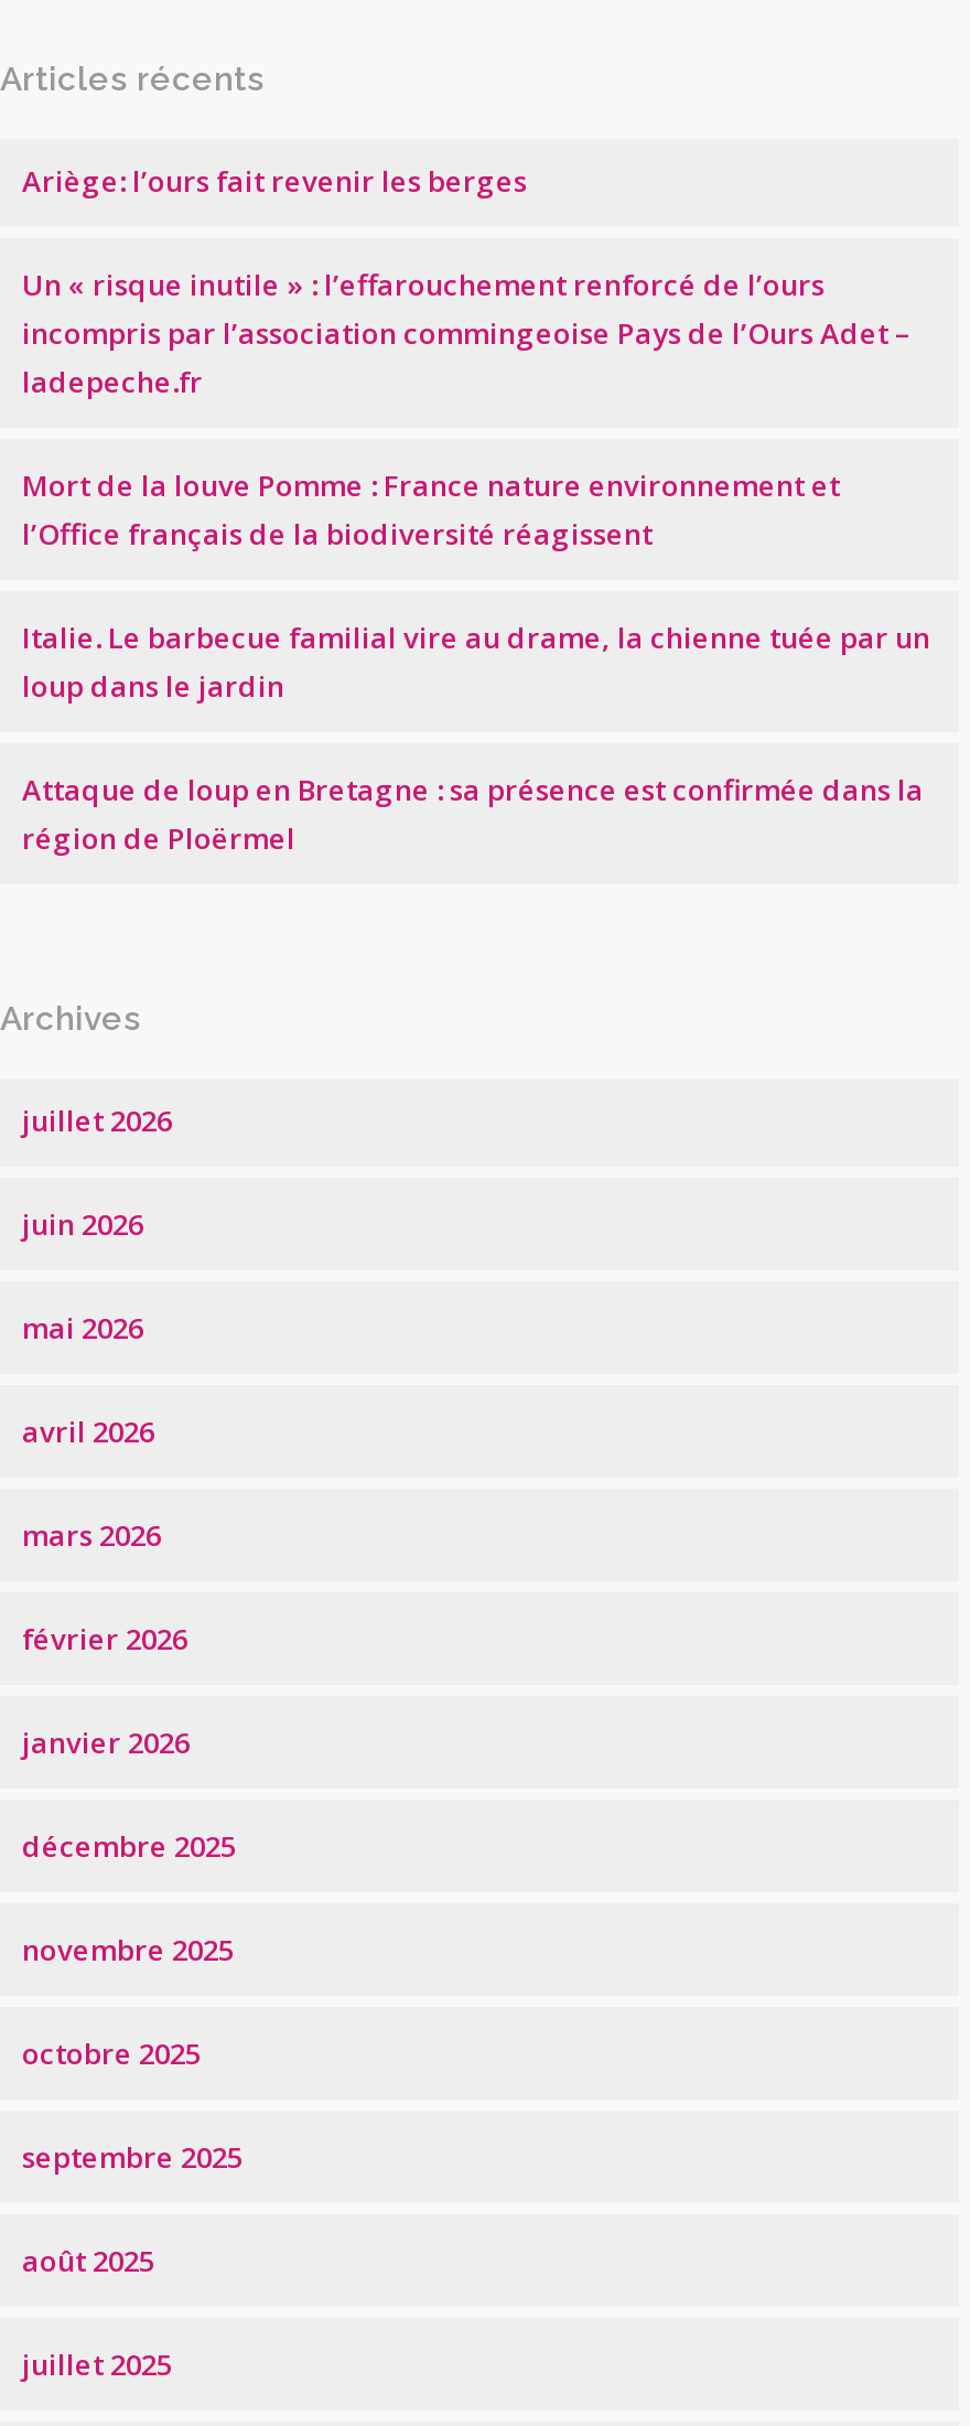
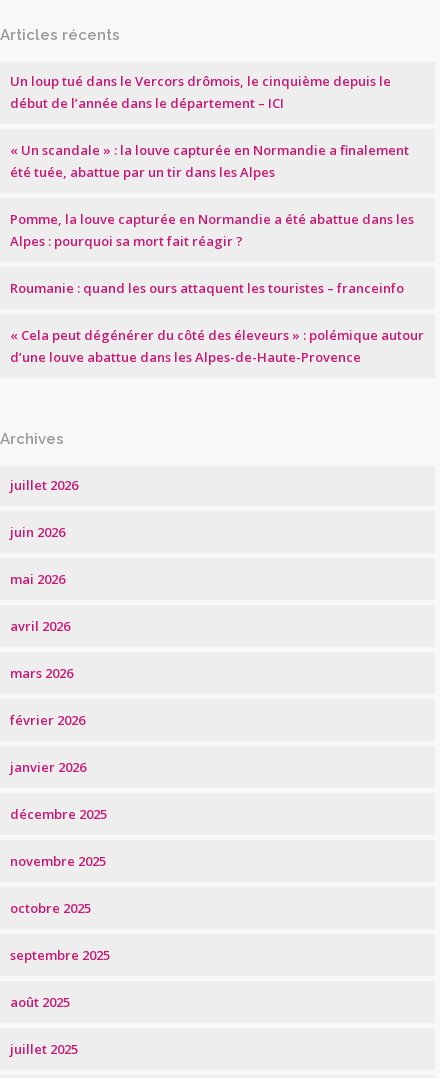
[22,161,527,201] Ariège: l’ours fait revenir les berges -> [10,72,391,112] Un loup tué dans le Vercors drômois, le cinquième depuis le | début de l’année dans le département – ICI
[22,265,910,401] Un « risque inutile » : l’effarouchement renforcé de l’ours | incompris par l’association commingeoise Pays de l’Ours Adet – | ladepeche.fr -> [10,141,409,181] « Un scandale » : la louve capturée en Normandie a finalement | été tuée, abattue par un tir dans les Alpes
[22,465,840,554] Mort de la louve Pomme : France nature environnement et | l’Office français de la biodiversité réagissent -> [10,210,414,250] Pomme, la louve capturée en Normandie a été abattue dans les | Alpes : pourquoi sa mort fait réagir ?
[22,618,930,706] Italie. Le barbecue familial vire au drame, la chienne tuée par un | loup dans le jardin -> [10,279,404,297] Roumanie : quand les ours attaquent les touristes – franceinfo
[22,770,924,858] Attaque de loup en Bretagne : sa présence est confirmée dans la | région de Ploërmel -> [10,326,424,366] « Cela peut dégénérer du côté des éleveurs » : polémique autour | d’une louve abattue dans les Alpes-de-Haute-Provence

